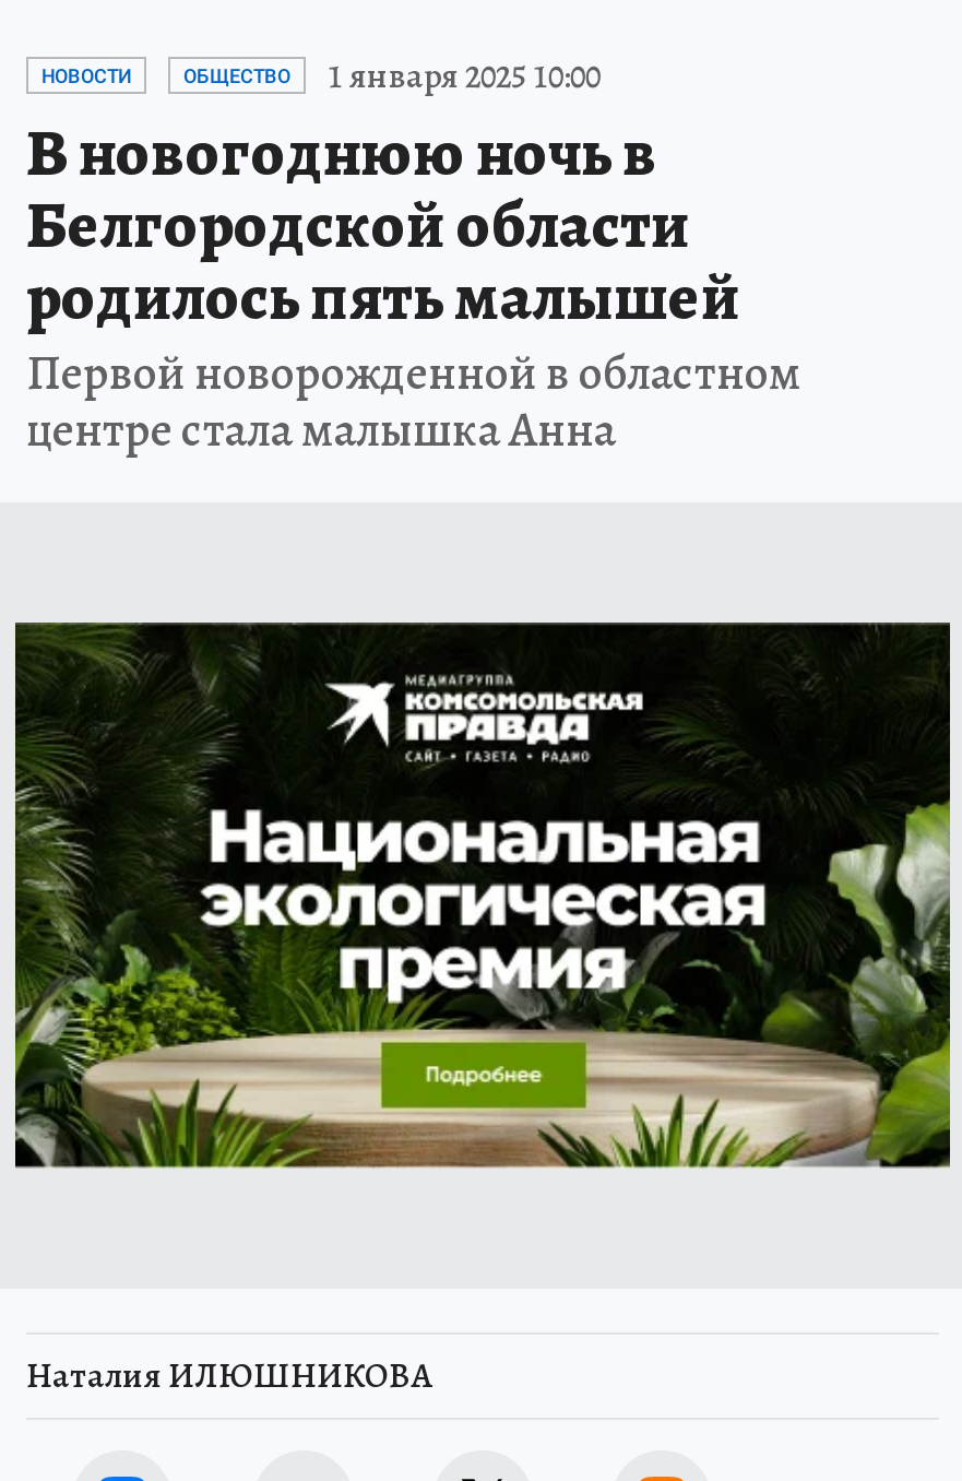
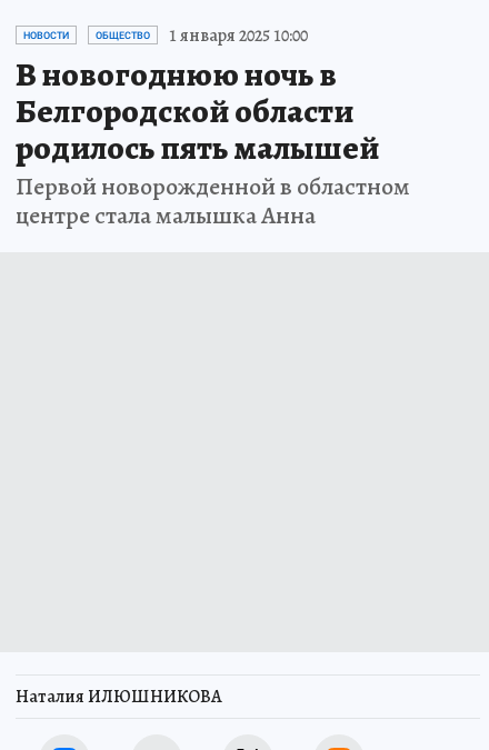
[13,620,952,1171] [image] -> none

